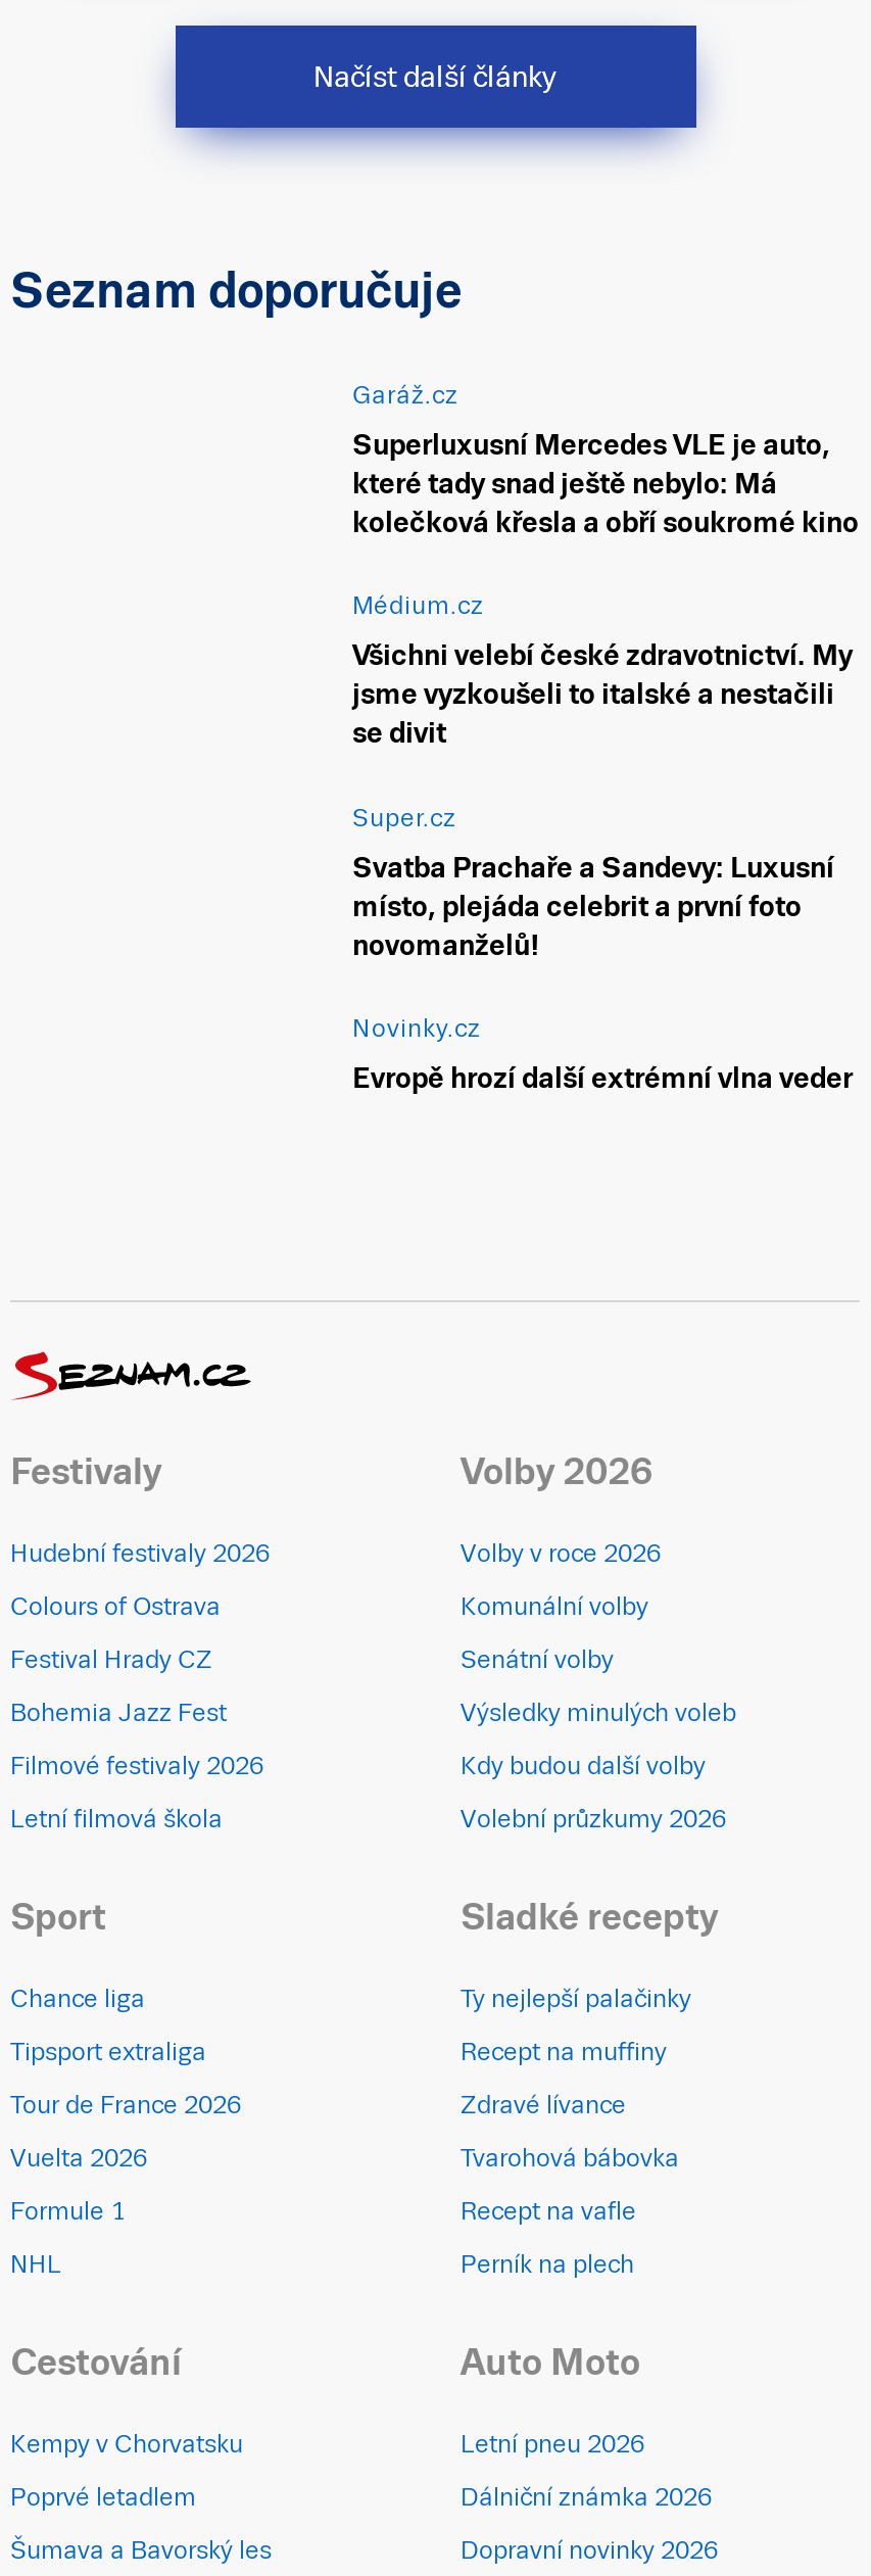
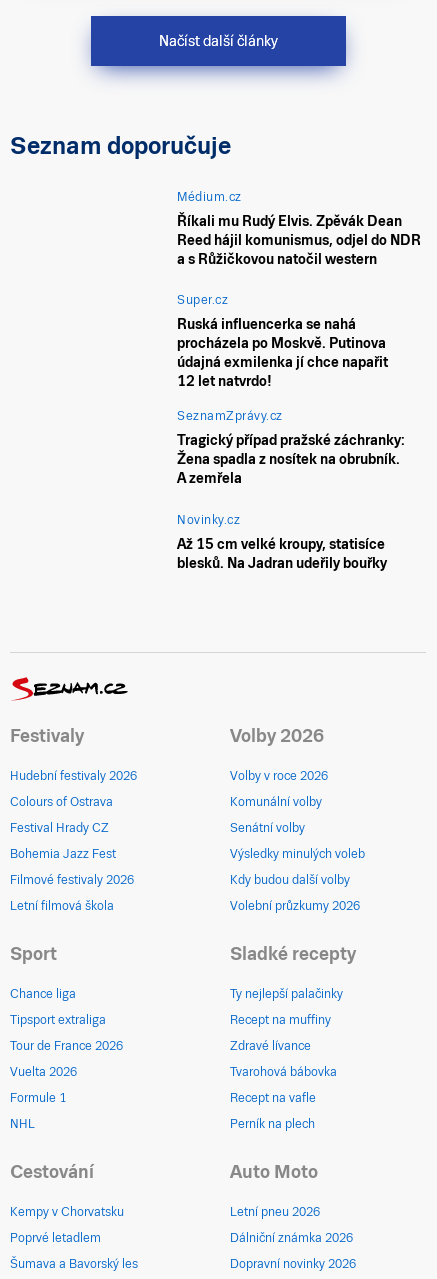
[352,381,859,538] Garáž.cz | Superluxusní Mercedes VLE je auto, | které tady snad ještě nebylo: Má | kolečková křesla a obří soukromé kino -> none
moved [352,592,484,621] -> [177,190,242,204]: Médium.cz
[352,639,853,750] Všichni velebí české zdravotnictví. My | jsme vyzkoušeli to italské a nestačili | se divit -> [177,213,421,267] Říkali mu Rudý Elvis. Zpěvák Dean | Reed hájil komunismus, odjel do NDR | a s Růžičkovou natočil western
moved [352,804,456,832] -> [177,293,228,307]: Super.cz
[352,851,834,961] Svatba Prachaře a Sandevy: Luxusní | místo, plejáda celebrit a první foto | novomanželů! -> [177,316,405,486] Ruská influencerka se nahá | procházela po Moskvě. Putinova | údajná exmilenka jí chce napařit | 12 let natvrdo! | SeznamZprávy.cz | Tragický případ pražské záchranky: | Žena spadla z nosítek na obrubník. | A zemřela
[352,1062,853,1095] Evropě hrozí další extrémní vlna veder -> [177,536,387,571] Až 15 cm velké kroupy, statisíce | blesků. Na Jadran udeřily bouřky

